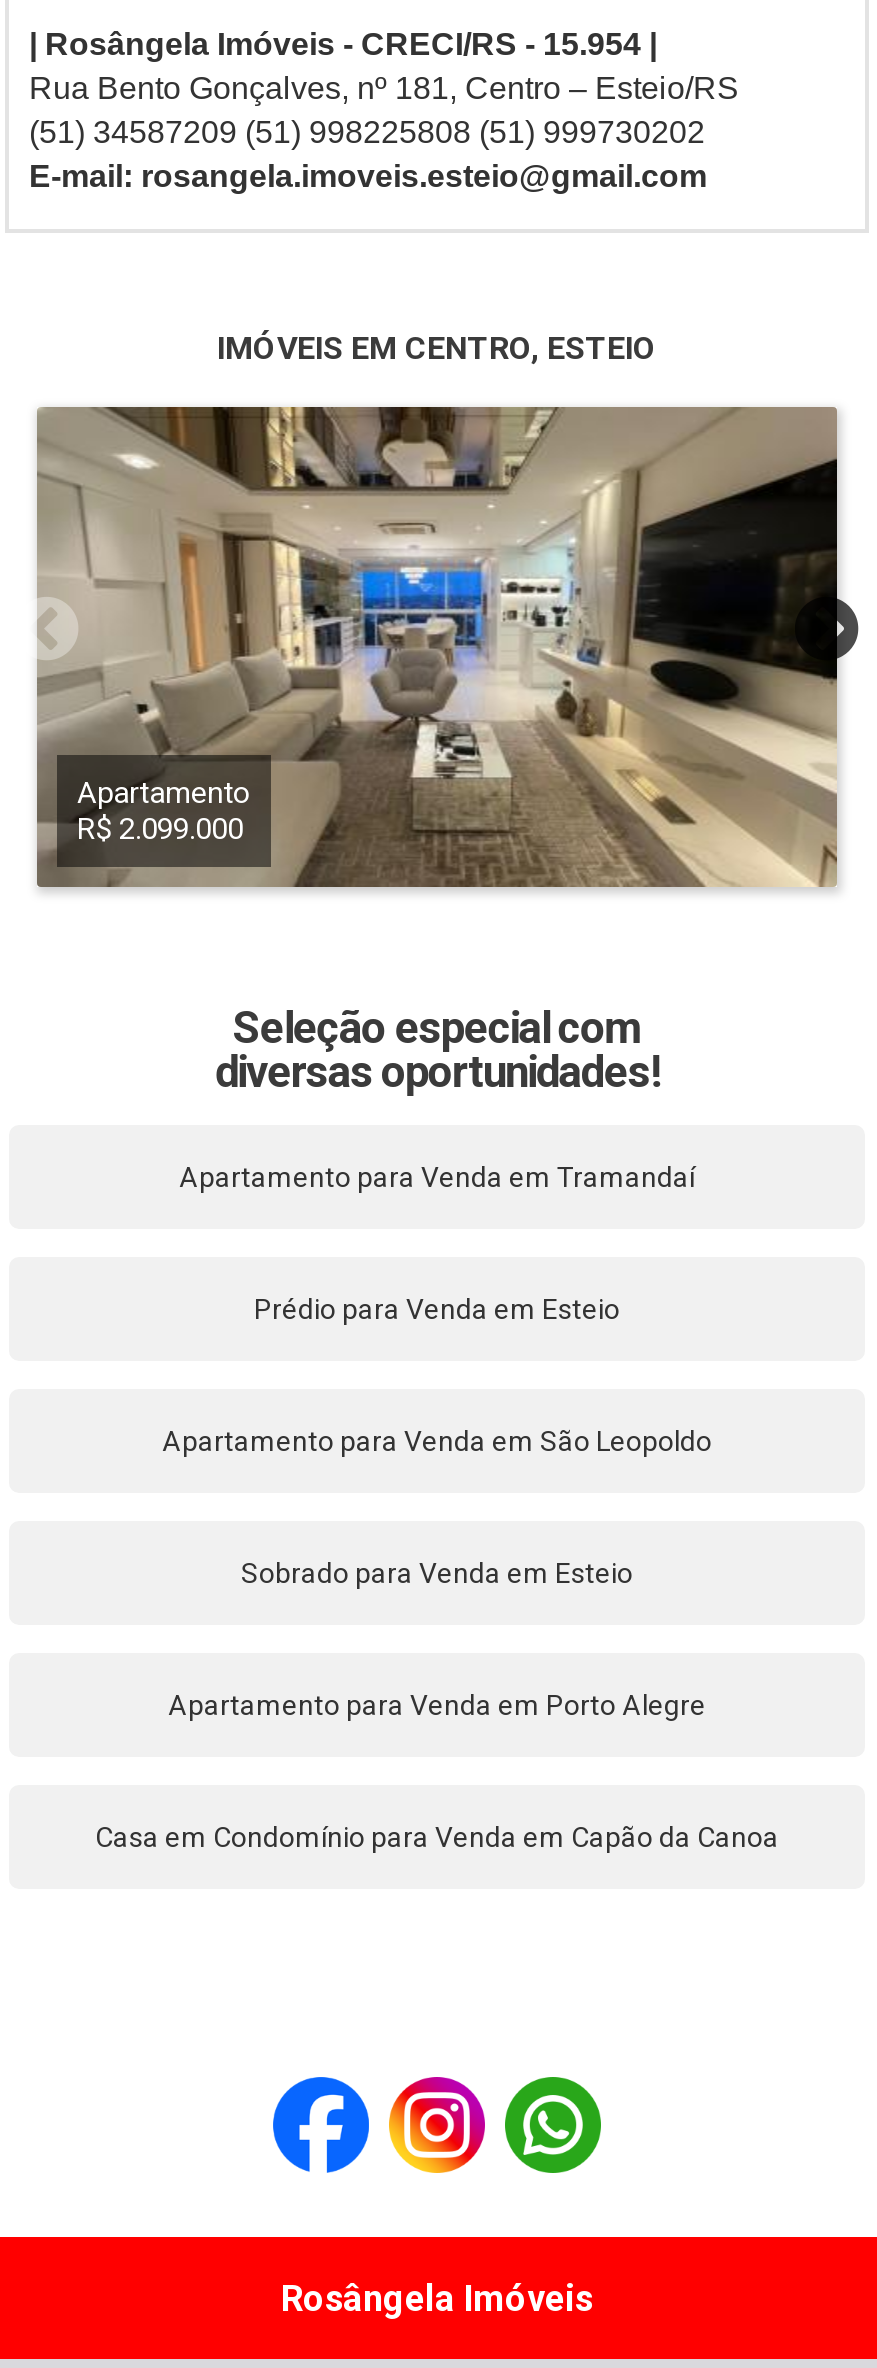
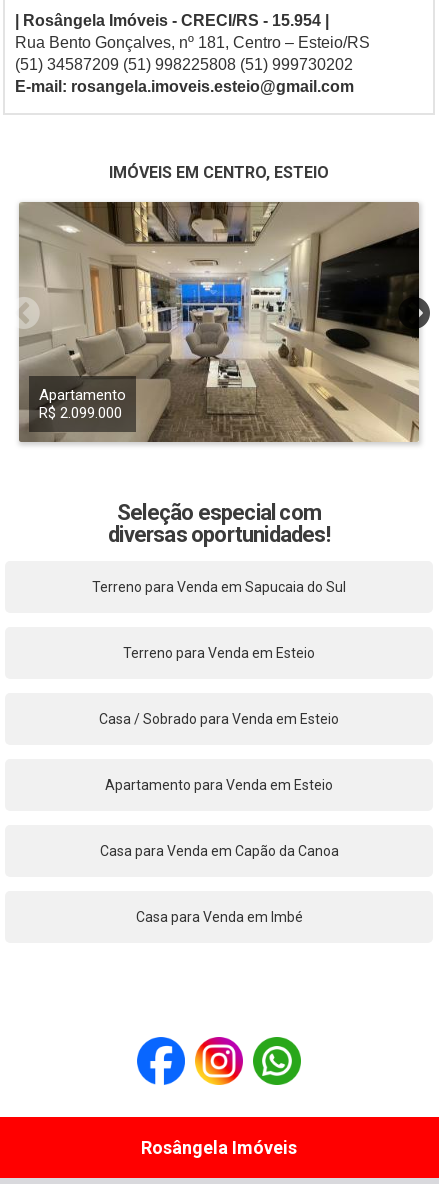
[179,1161,695,1193] Apartamento para Venda em Tramandaí -> [92,579,346,595] Terreno para Venda em Sapucaia do Sul
[254,1293,620,1325] Prédio para Venda em Esteio -> [123,645,315,661] Terreno para Venda em Esteio
[162,1425,712,1457] Apartamento para Venda em São Leopoldo -> [99,711,339,727] Casa / Sobrado para Venda em Esteio
[241,1557,633,1589] Sobrado para Venda em Esteio -> [105,777,333,793] Apartamento para Venda em Esteio
[168,1689,706,1721] Apartamento para Venda em Porto Alegre -> [99,843,338,859] Casa para Venda em Capão da Canoa
[95,1821,779,1853] Casa em Condomínio para Venda em Capão da Canoa -> [135,909,302,925] Casa para Venda em Imbé

